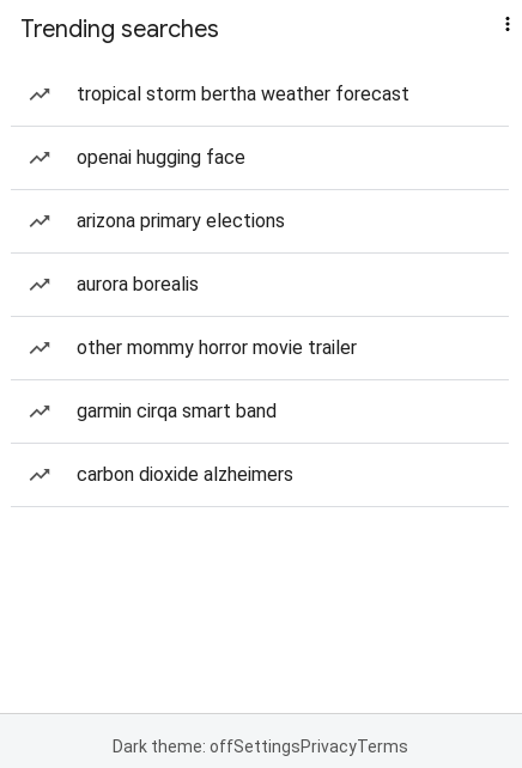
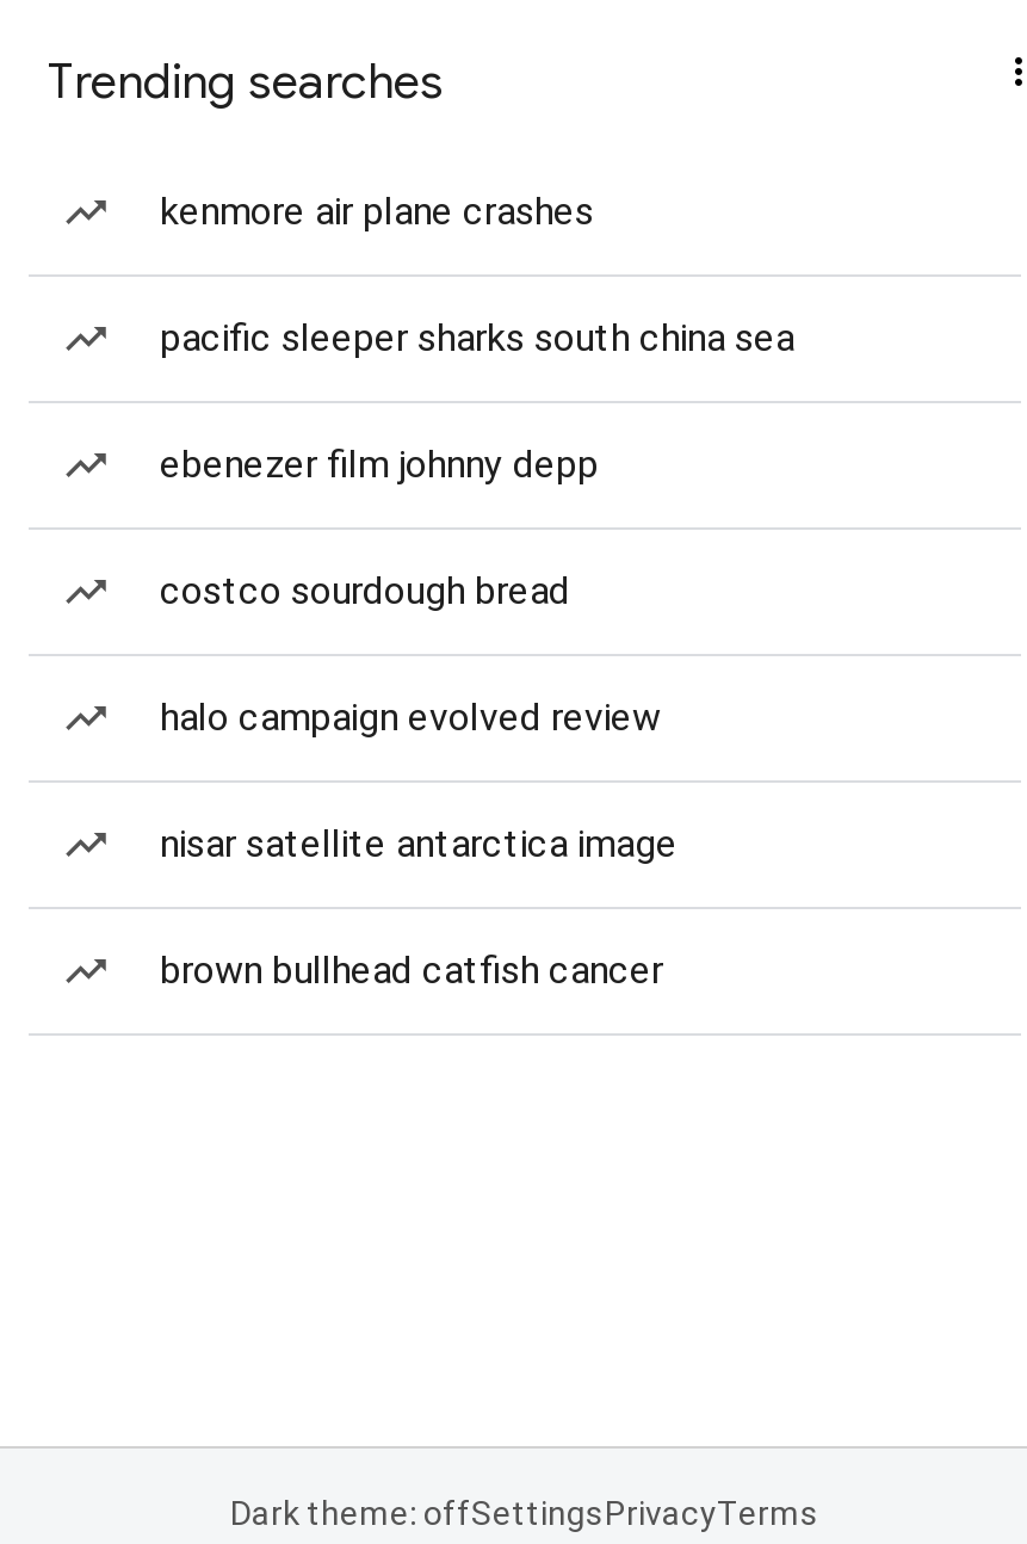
[77,83,409,105] tropical storm bertha weather forecast -> [160,189,594,234] kenmore air plane crashes
[77,146,245,169] openai hugging face -> [160,315,794,360] pacific sleeper sharks south china sea
[77,209,285,232] arizona primary elections -> [160,441,599,487] ebenezer film johnny depp
[77,273,199,295] aurora borealis -> [160,568,570,613] costco sourdough bread
[77,336,357,359] other mommy horror movie trailer -> [160,694,661,740] halo campaign evolved review
[77,400,277,422] garmin cirqa smart band -> [160,821,678,866] nisar satellite antarctica image
[77,463,293,486] carbon dioxide alzheimers -> [160,947,663,993] brown bullhead catfish cancer

